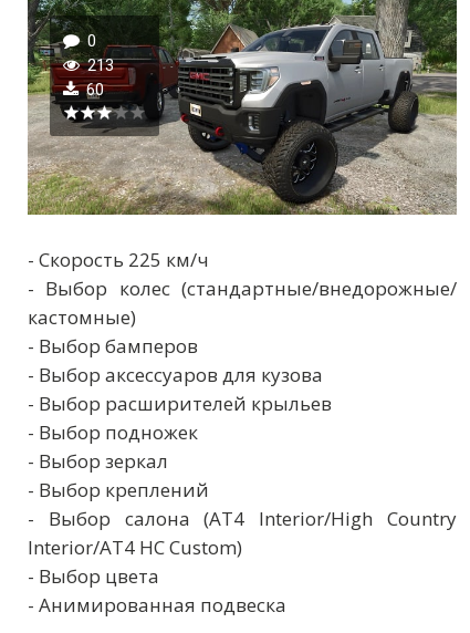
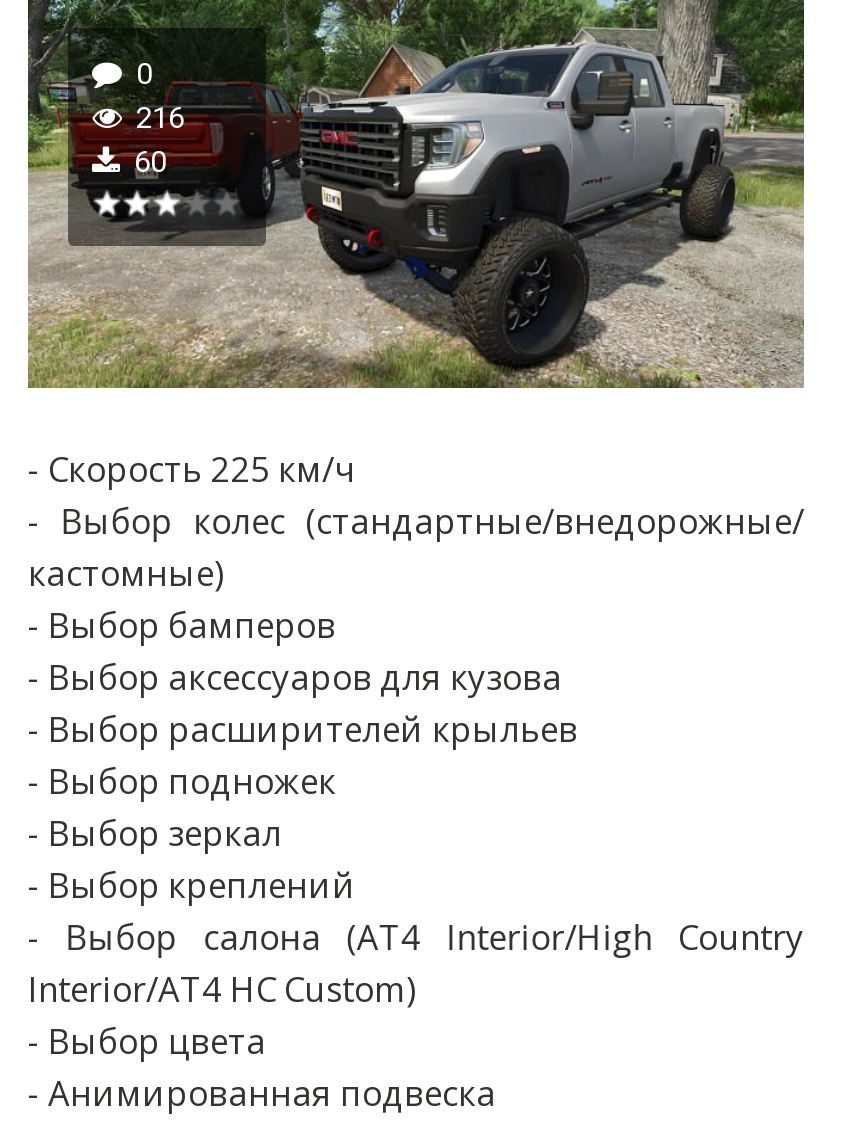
[83,56,114,76] 213 -> [128,101,184,137] 216

